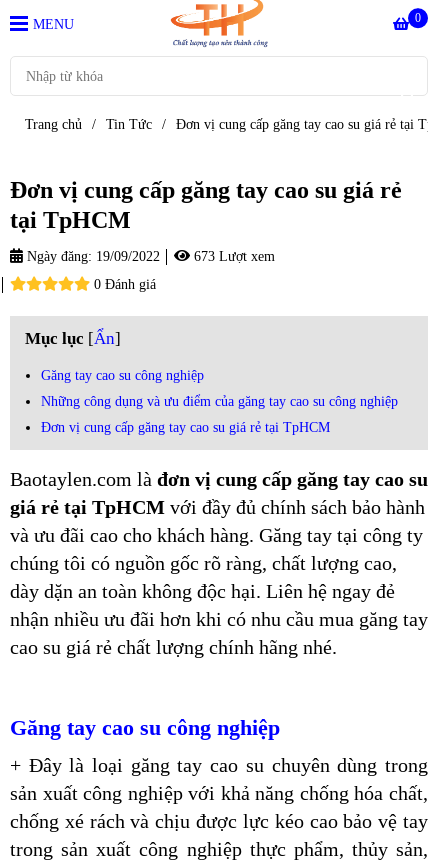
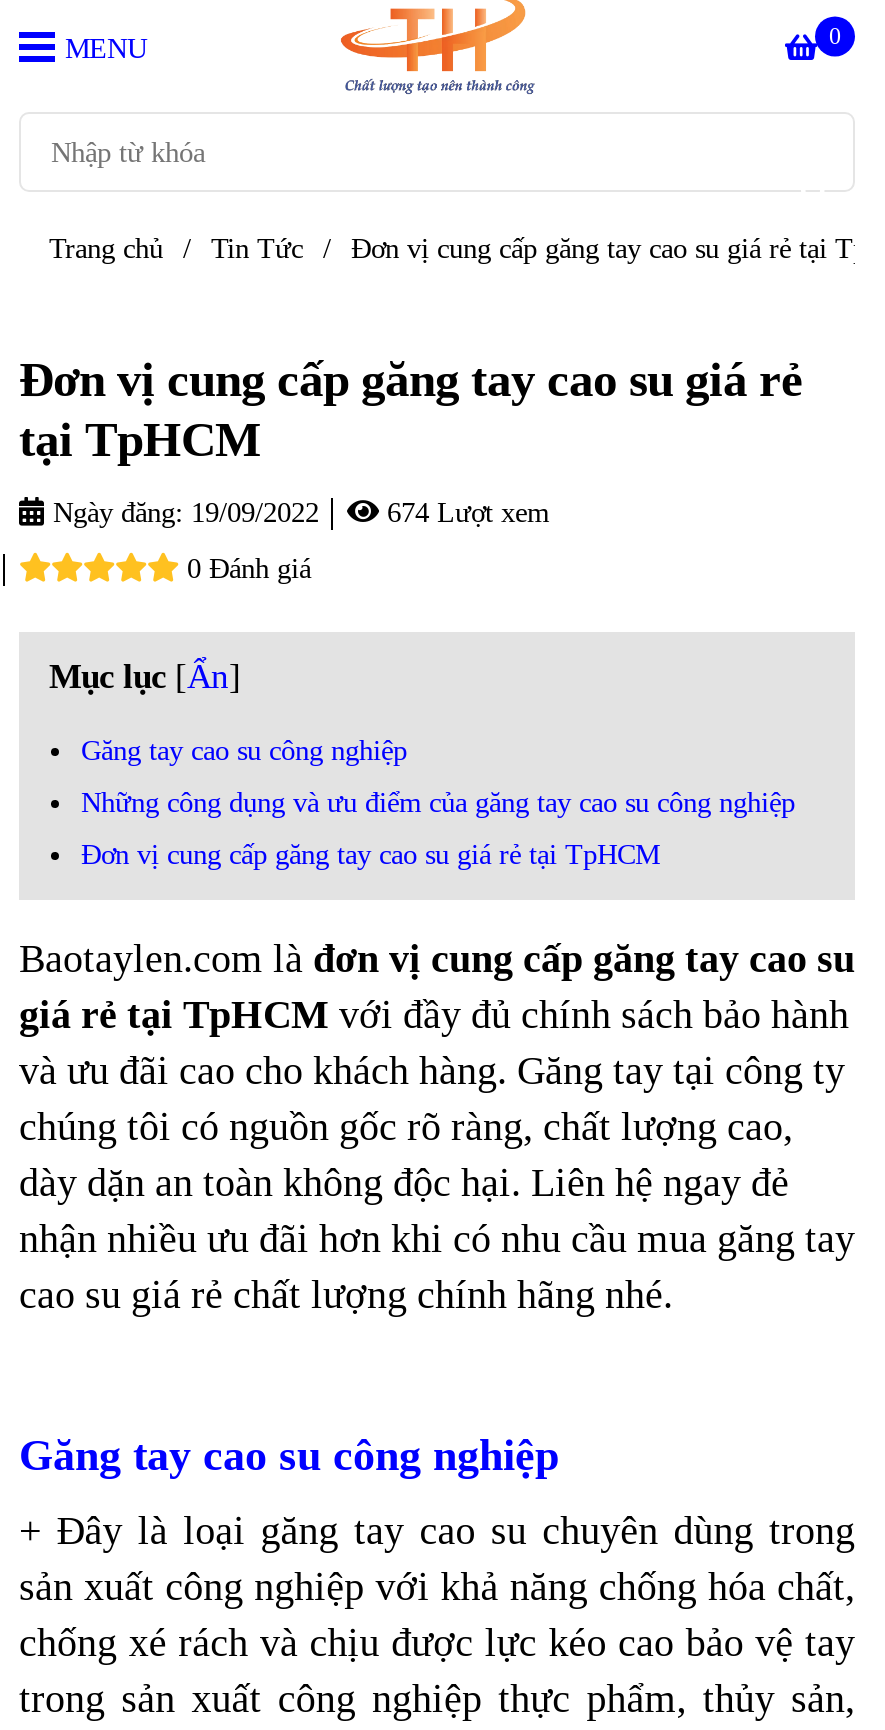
[23,248,275,264] Ngày đăng: 19/09/2022 673 Lượt xem -> [45,496,549,528] Ngày đăng: 19/09/2022 674 Lượt xem

